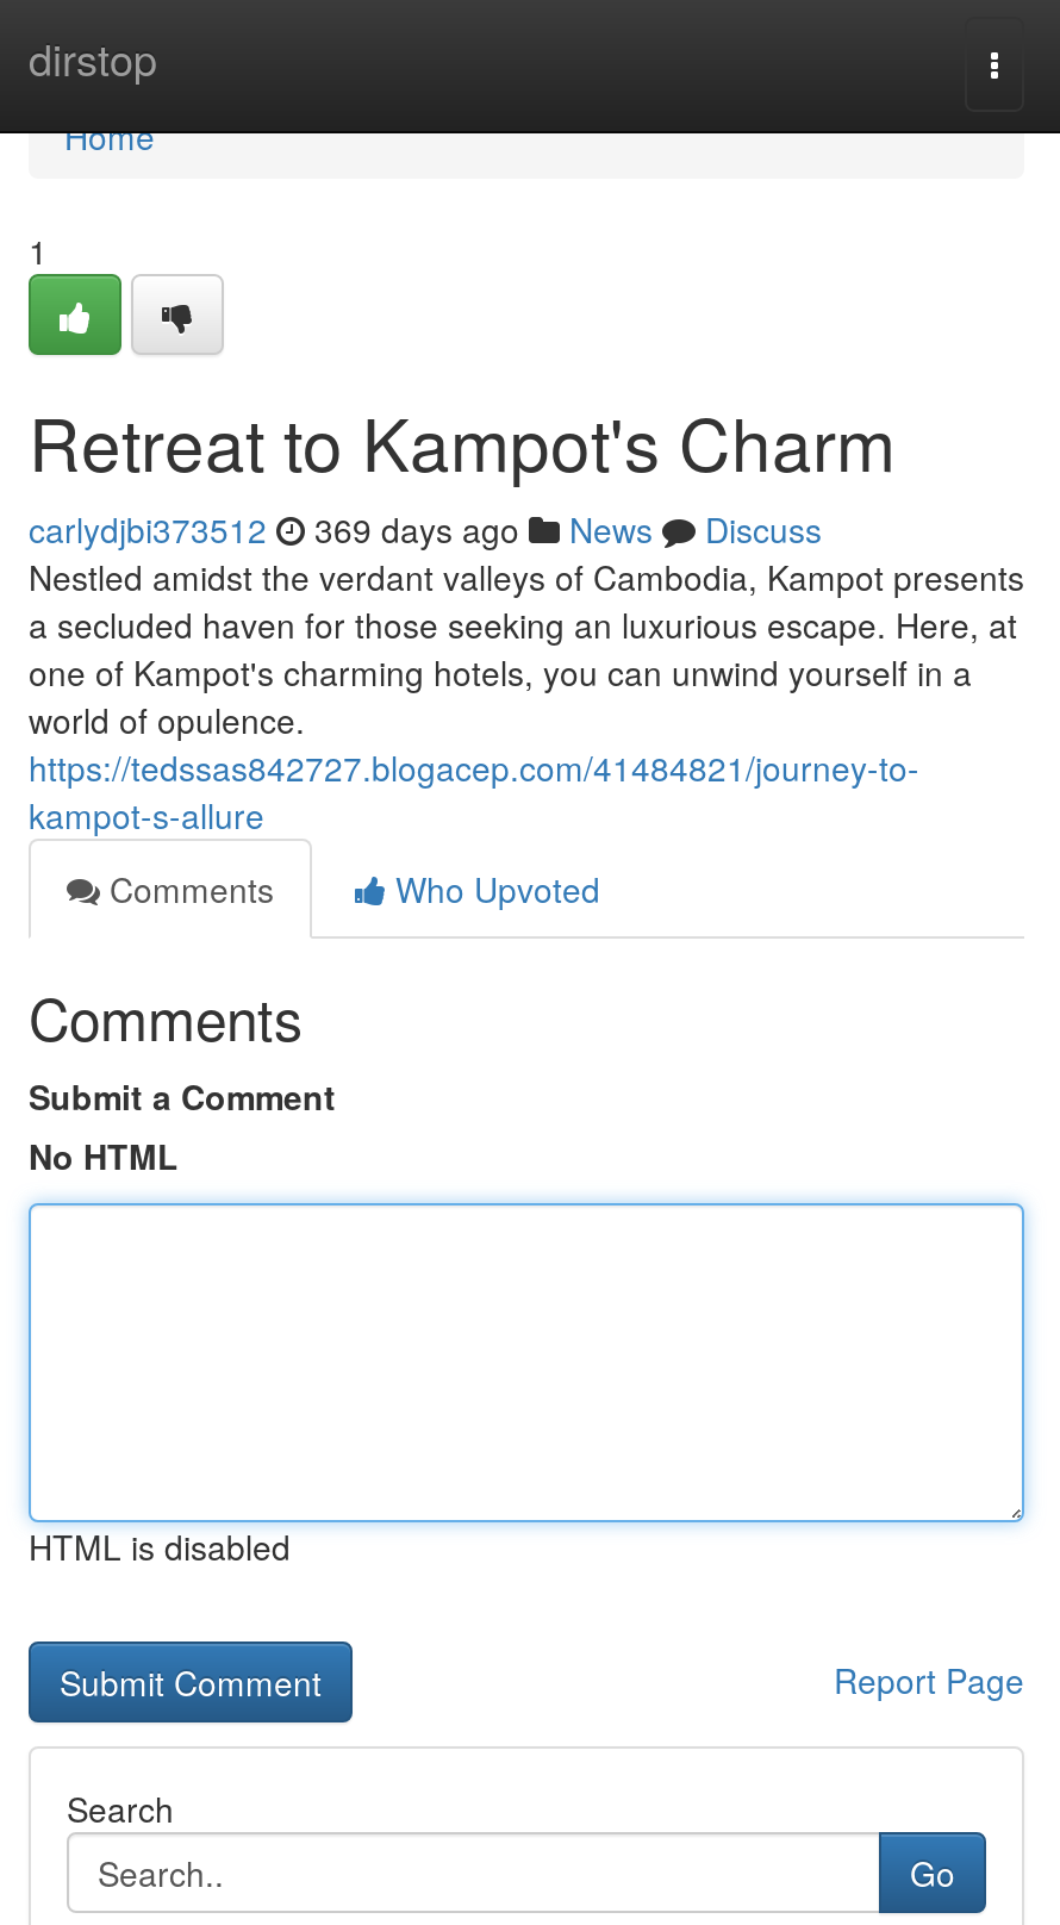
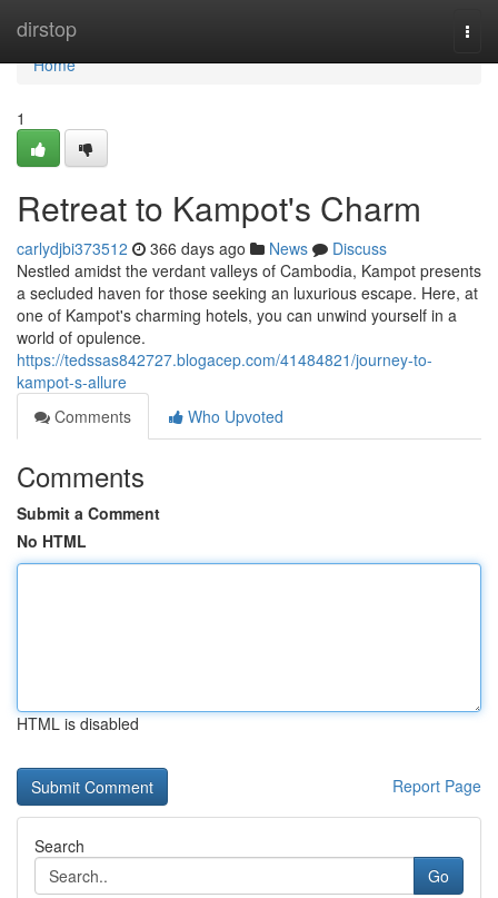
[29,505,822,553] carlydjbi373512 369 days ago News Discuss -> [17,237,387,259] carlydjbi373512 366 days ago News Discuss

